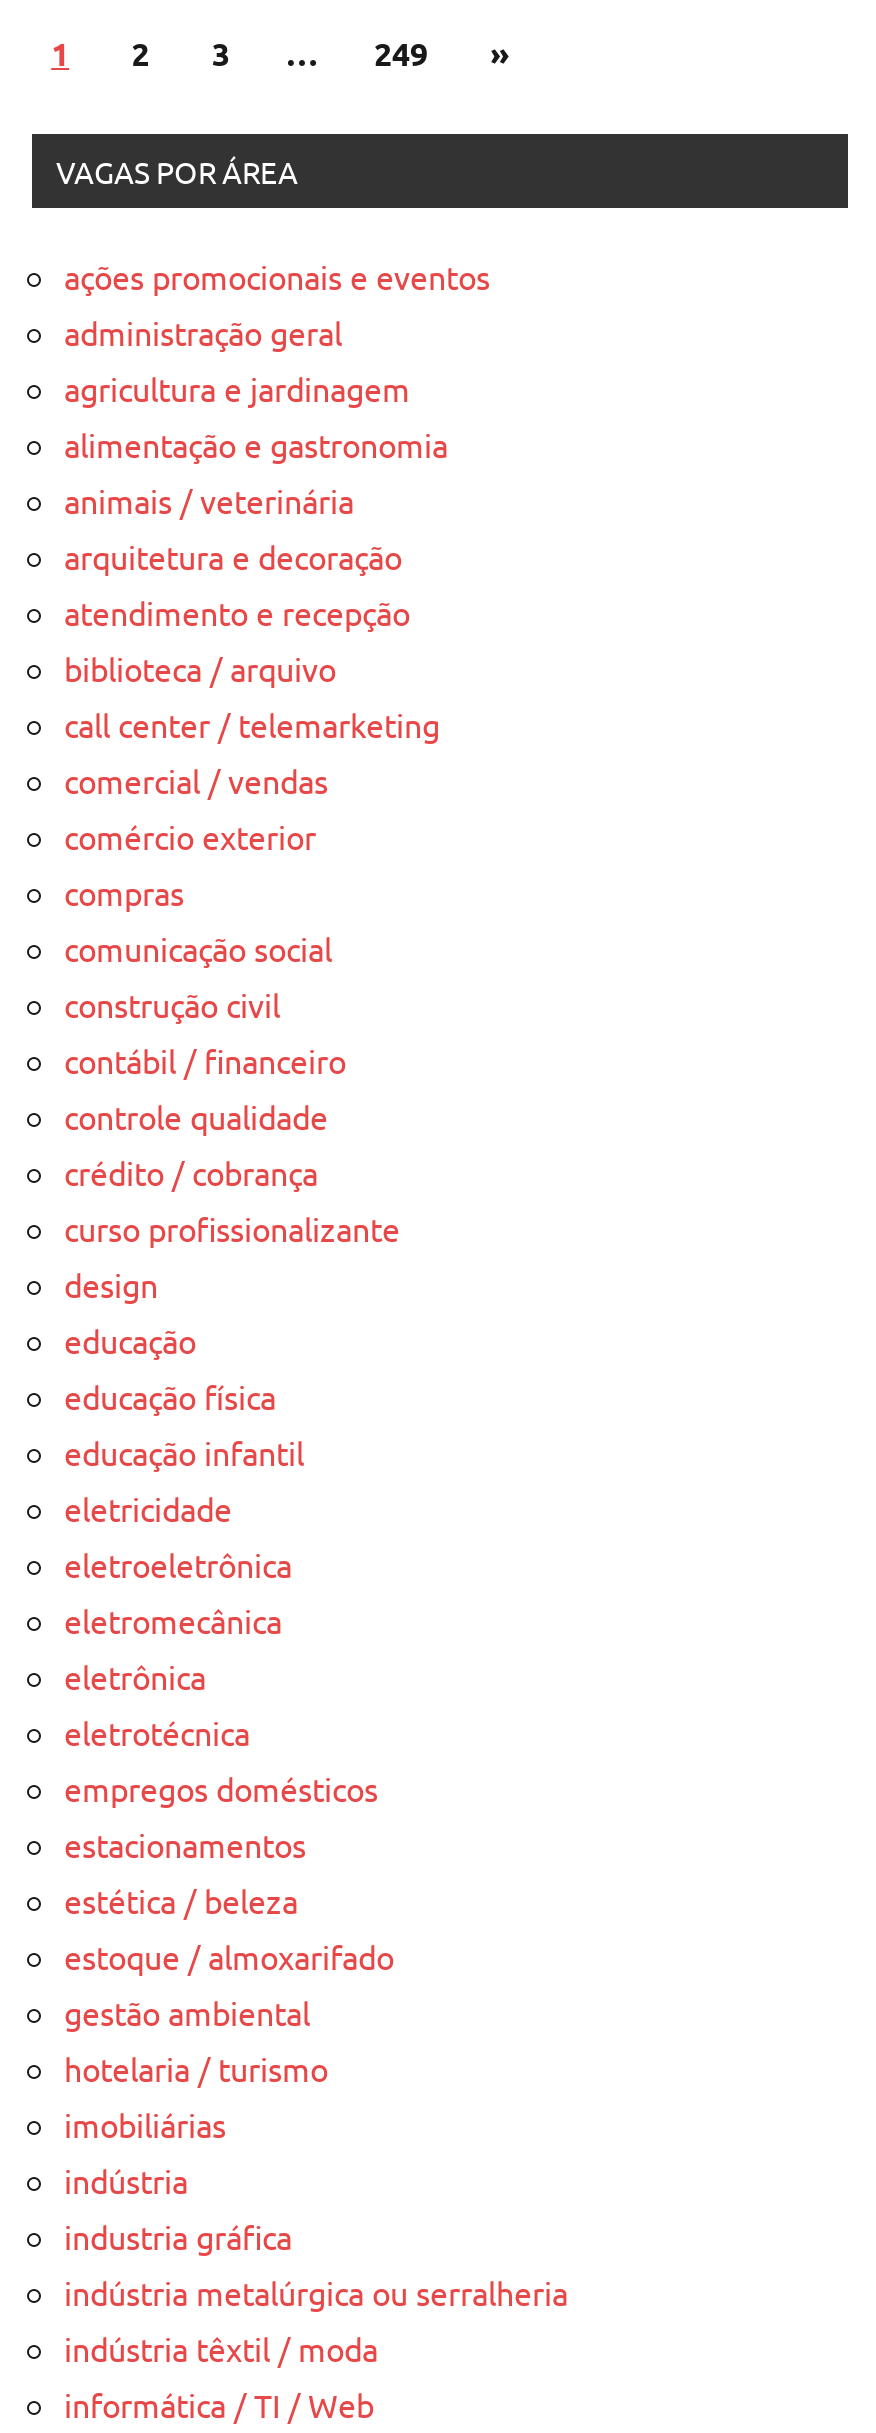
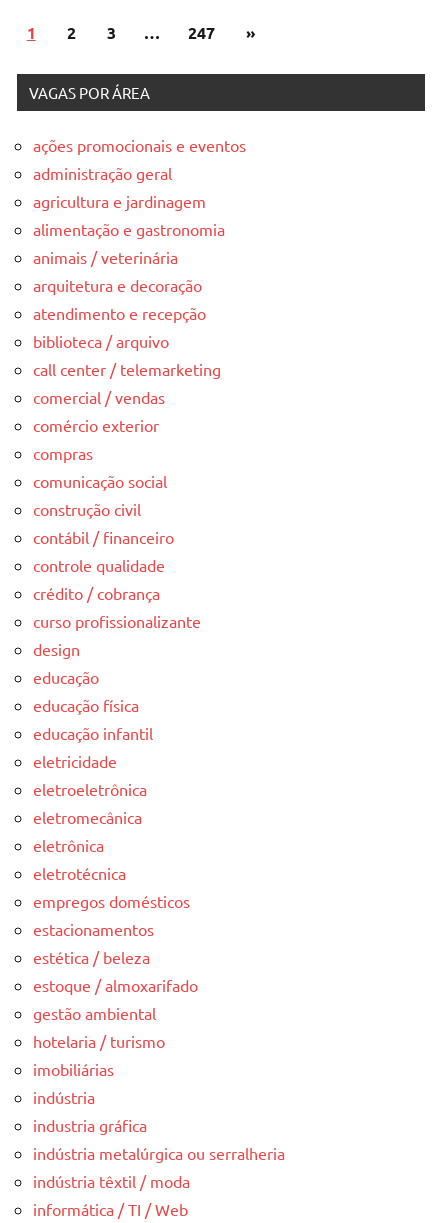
[374,32,428,74] 249 -> [188,22,215,43] 247

